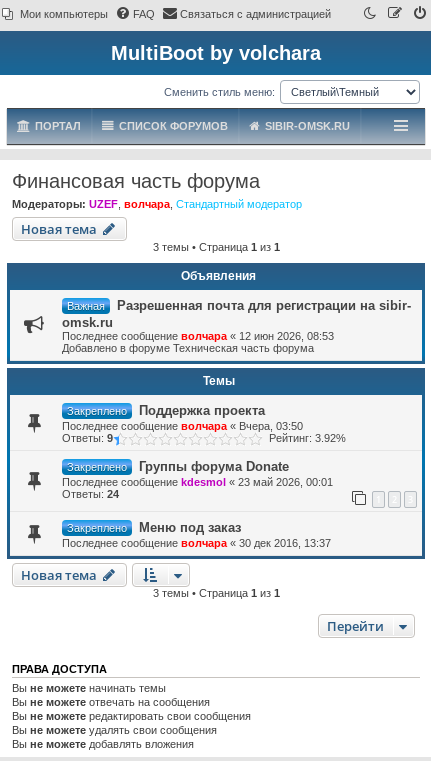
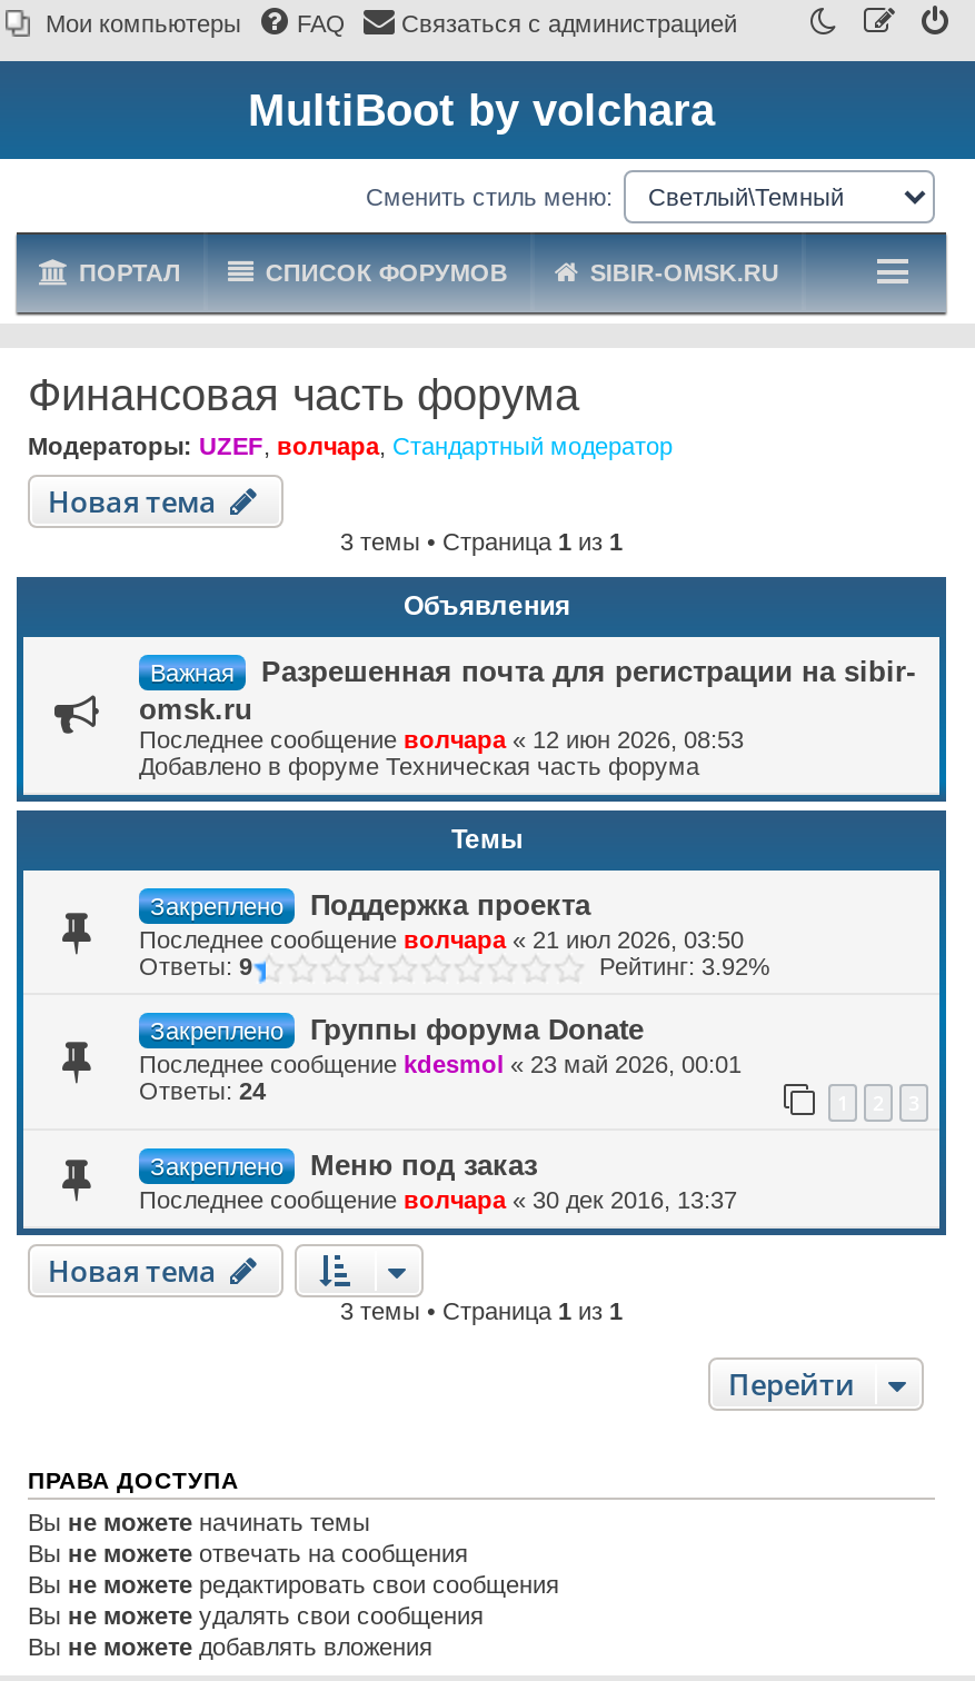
[62,419,303,431] Последнее сообщение волчара «Вчера, 03:50 -> [139,925,744,952] Последнее сообщение волчара «21 июл 2026, 03:50

